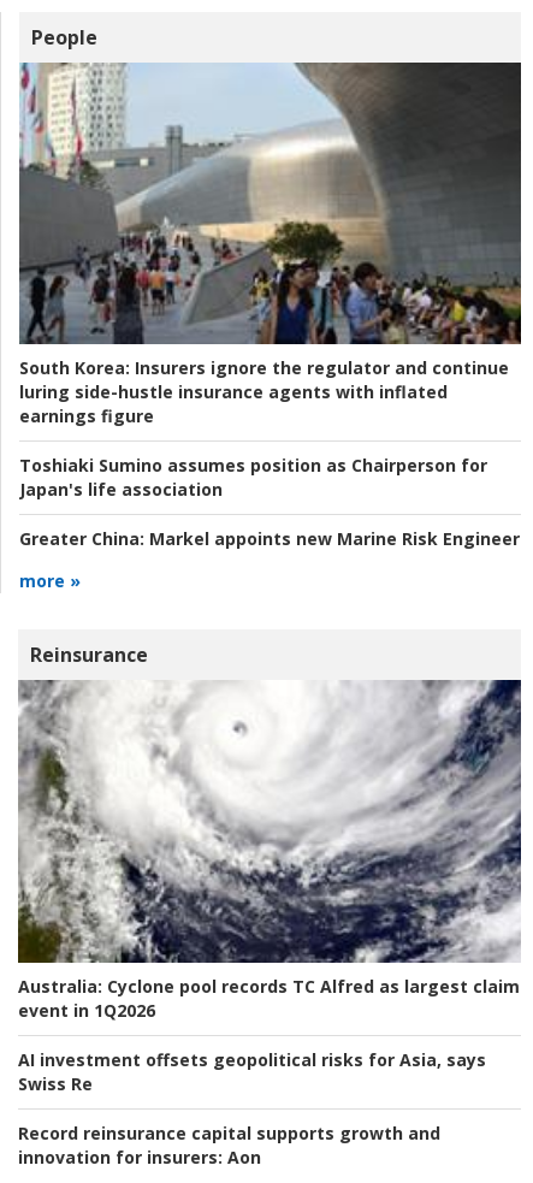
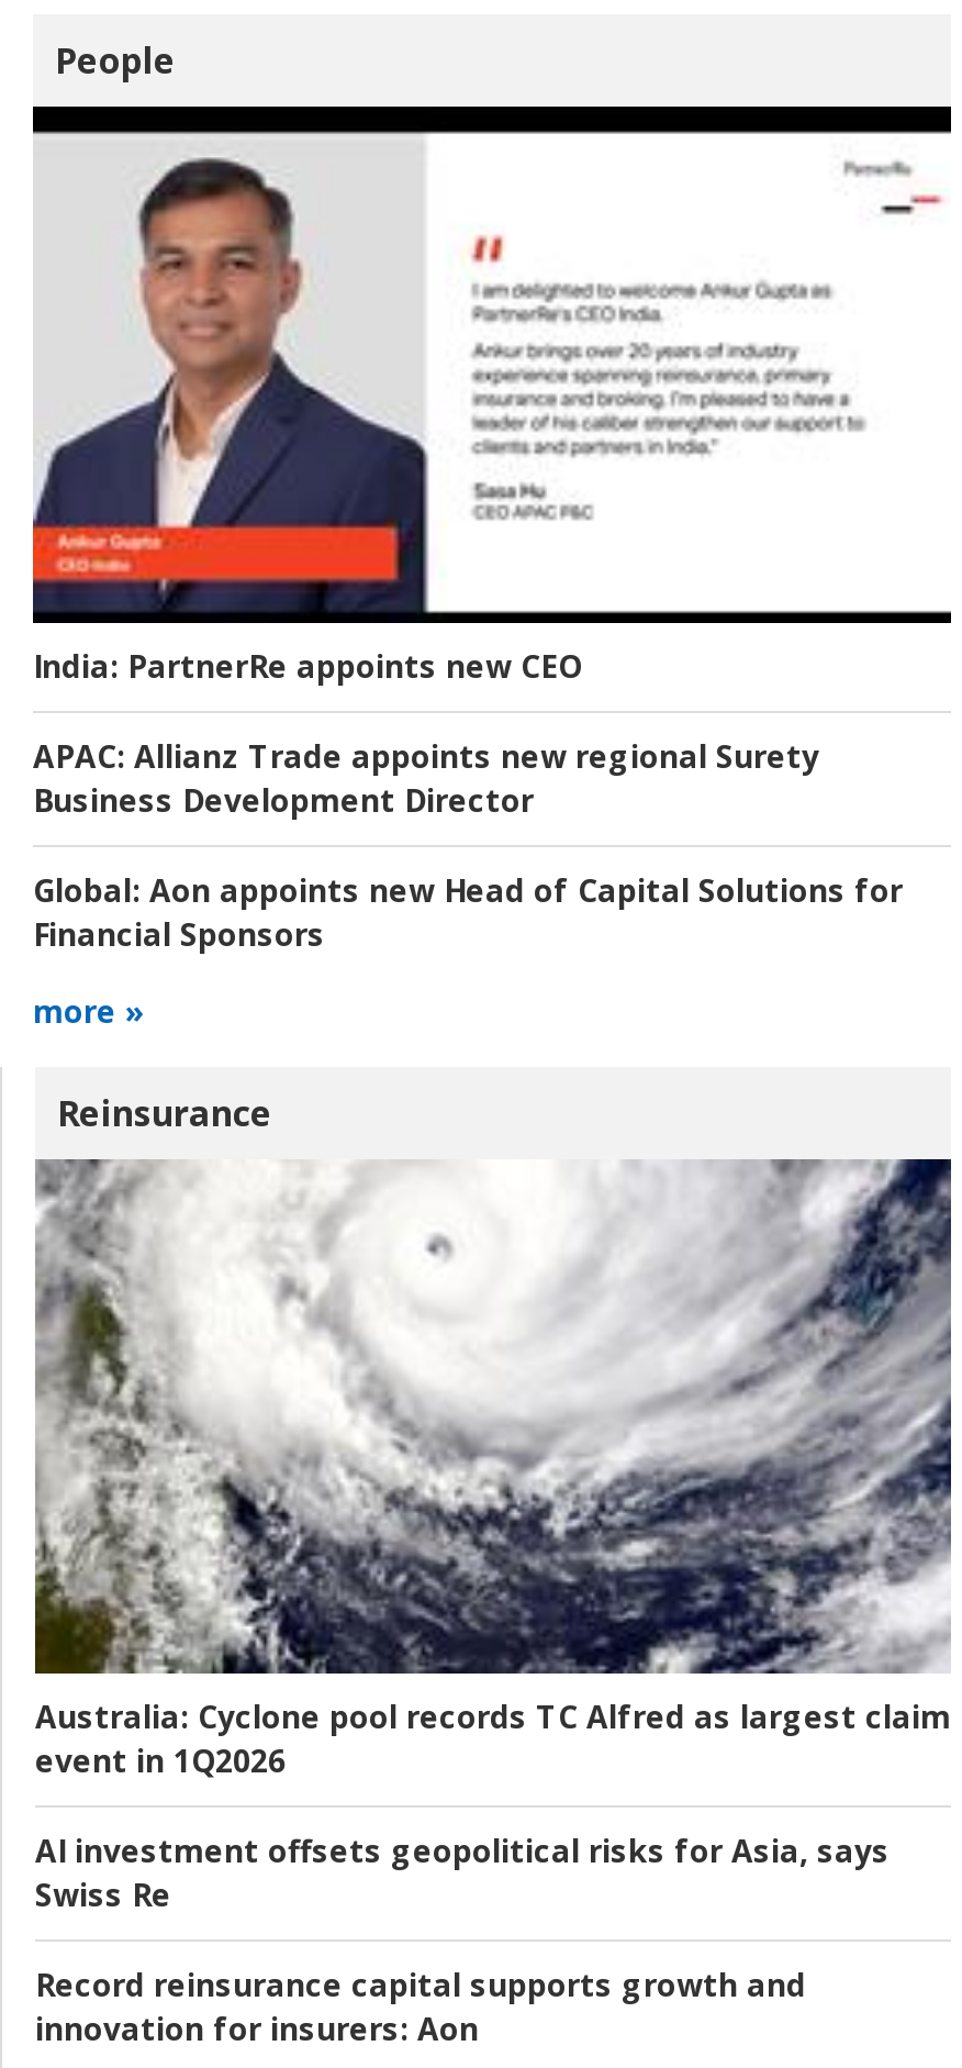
[18,61,522,427] [image] | South Korea: Insurers ignore the regulator and continue | luring side-hustle insurance agents with inflated | earnings figure -> [31,103,951,687] [image] | India: PartnerRe appoints new CEO
[19,454,487,501] Toshiaki Sumino assumes position as Chairperson for | Japan's life association -> [33,735,819,821] APAC: Allianz Trade appoints new regional Surety | Business Development Director
[19,527,520,550] Greater China: Markel appoints new Marine Risk Engineer -> [33,869,903,955] Global: Aon appoints new Head of Capital Solutions for | Financial Sponsors

